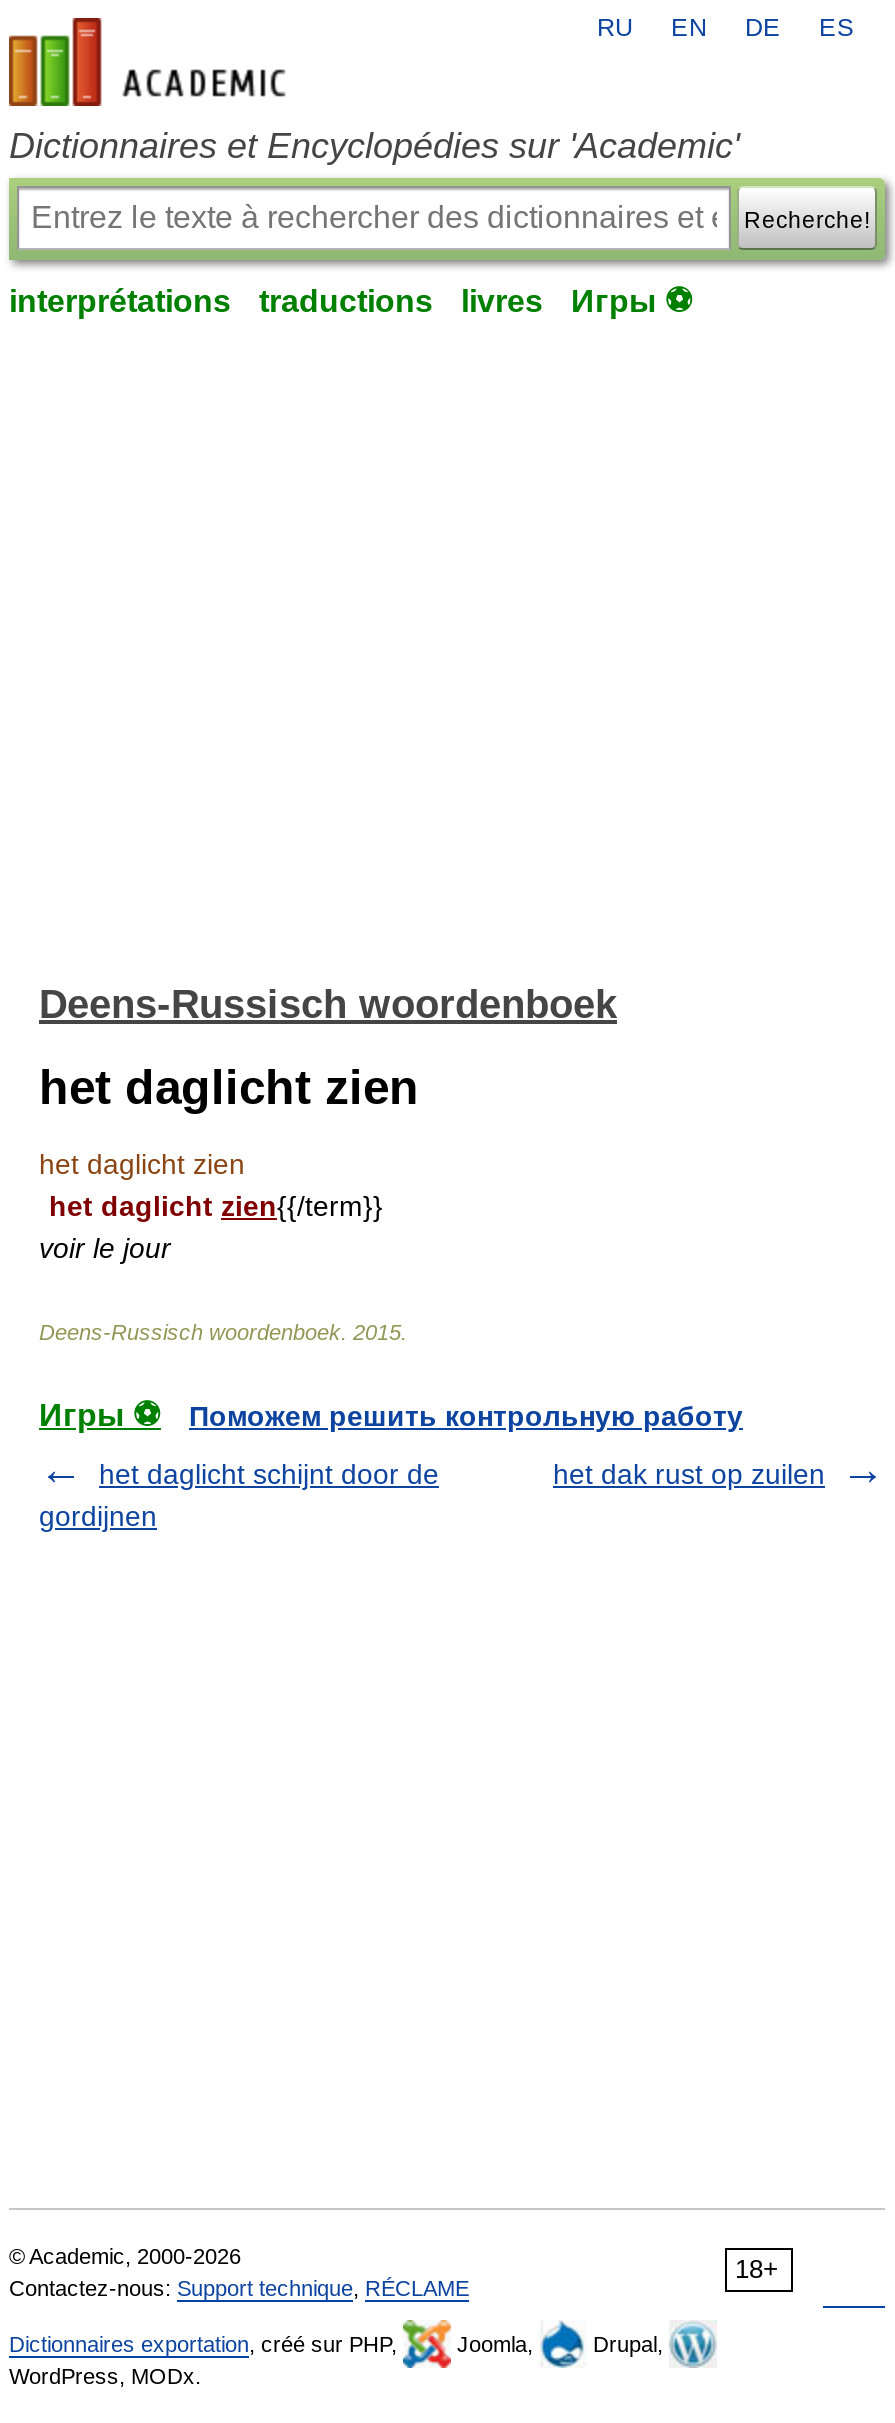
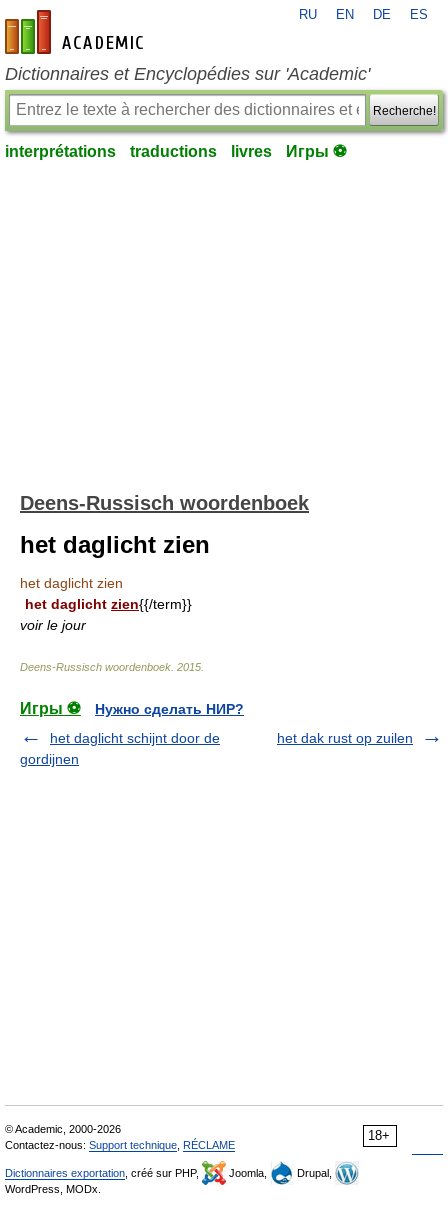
[189,1400,743,1432] Поможем решить контрольную работу -> [95,701,244,717] Нужно сделать НИР?

